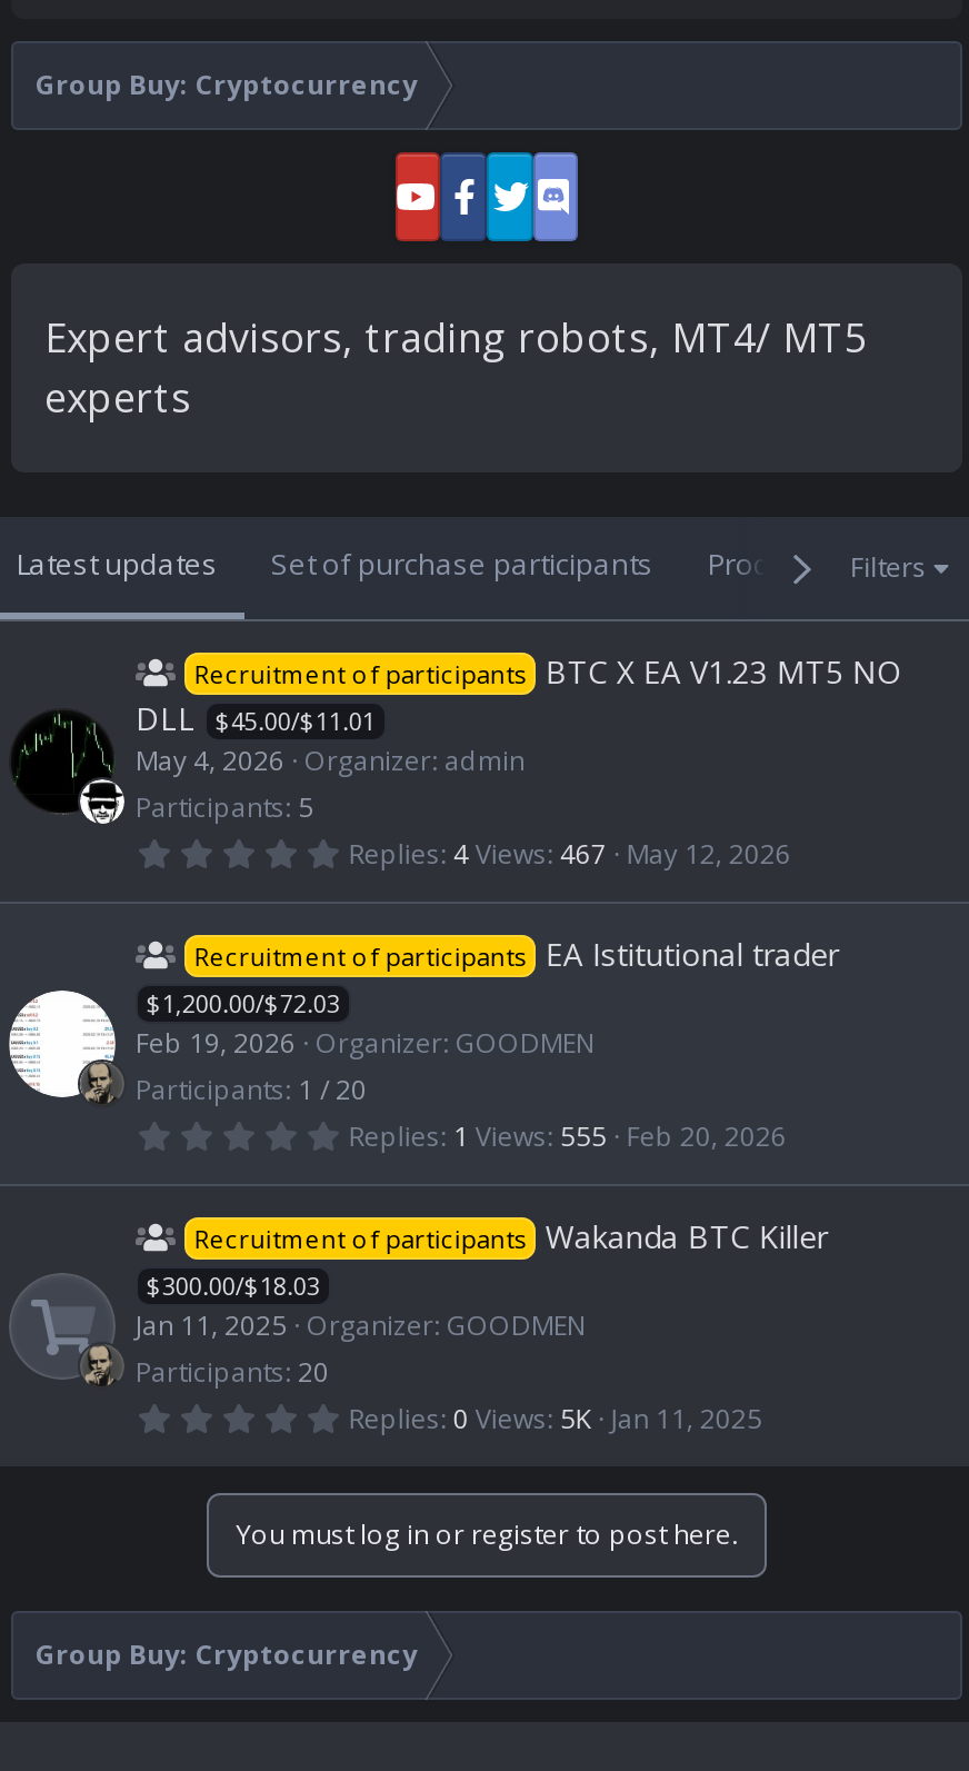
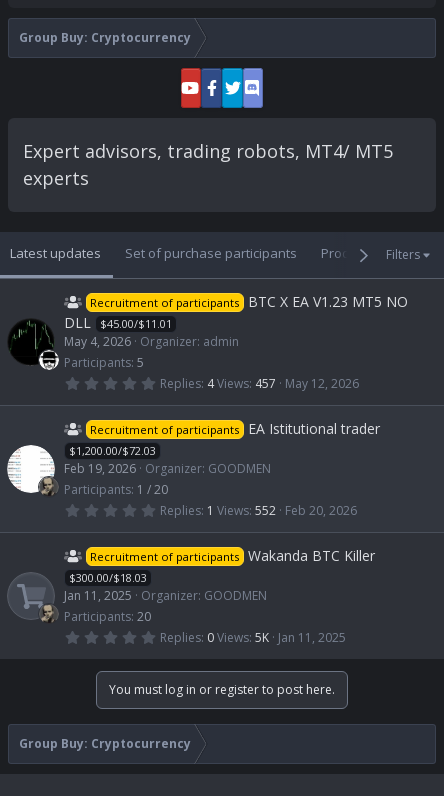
[348,834,791,872] Replies 4 Views 467 May 12, 2026 -> [160,375,359,392] Replies 4 Views 457 May 12, 2026
[348,1116,786,1154] Replies 1 Views 555 Feb 20, 2026 -> [160,502,357,519] Replies 1 Views 552 Feb 20, 2026

